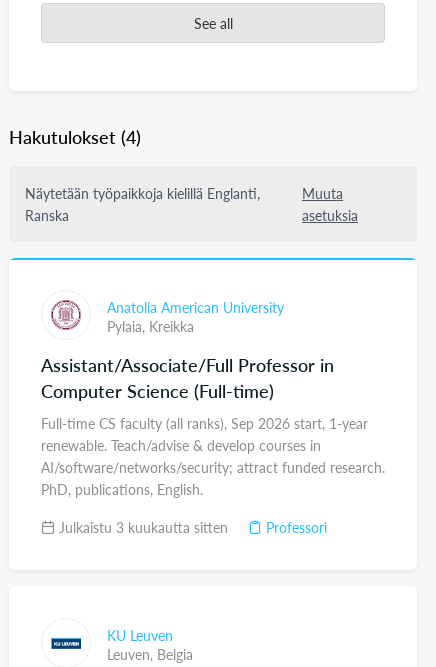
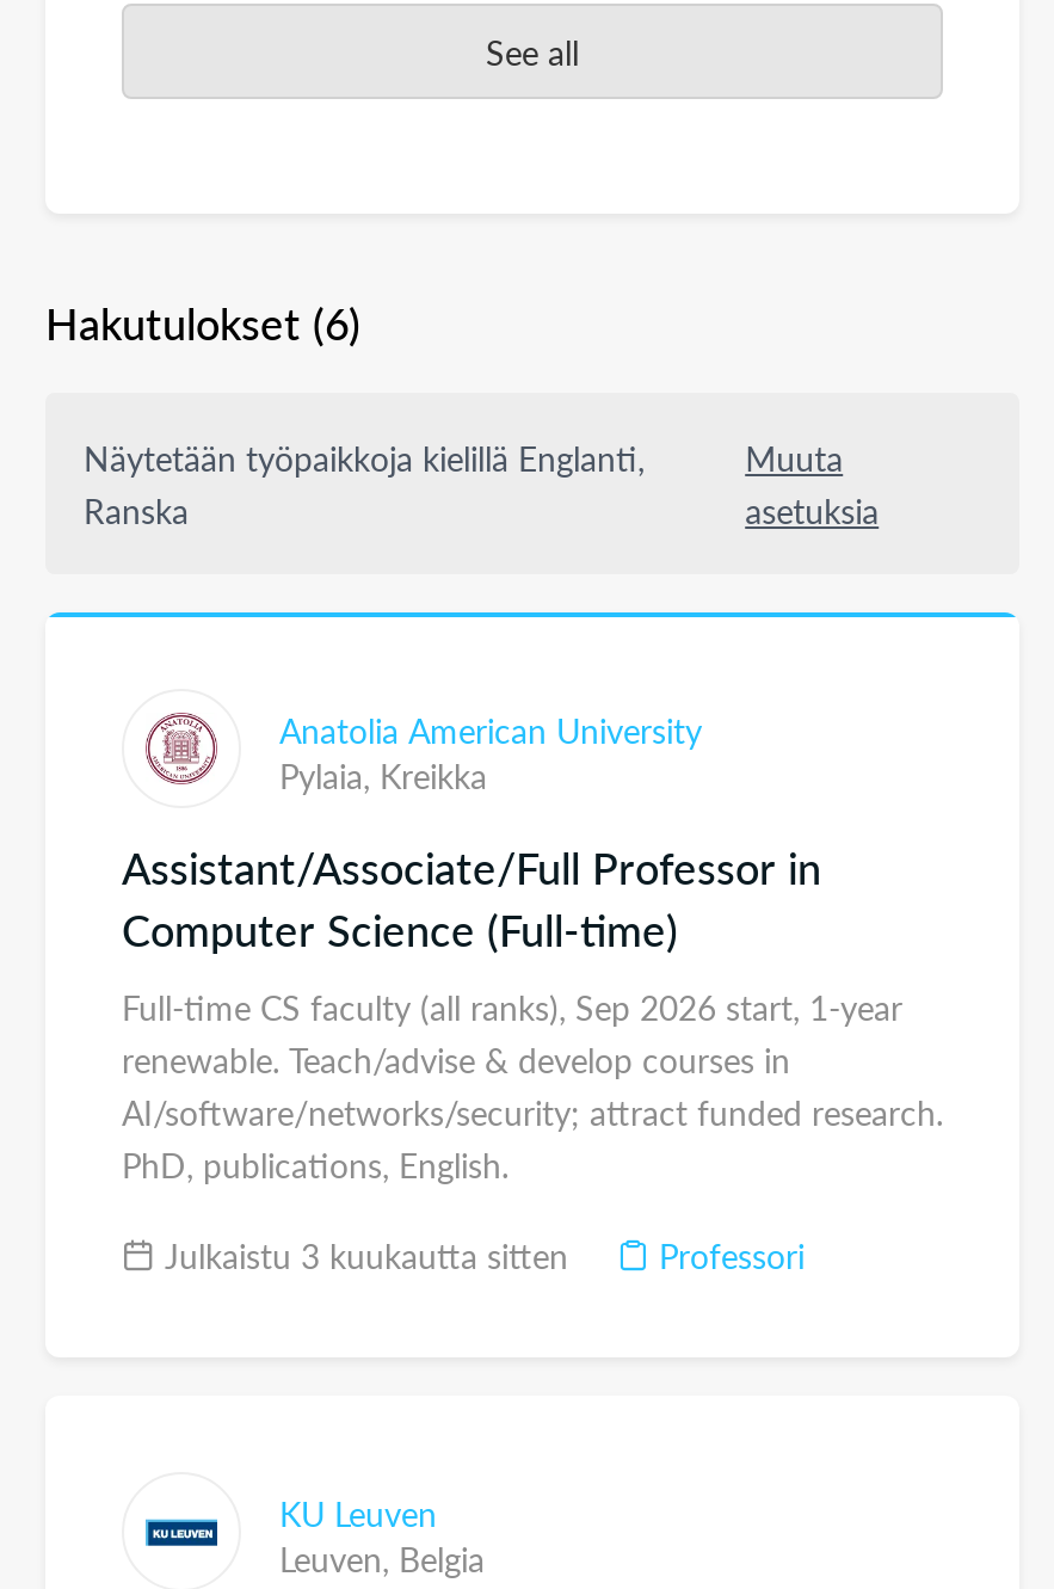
[9,124,141,149] Hakutulokset (4) -> [45,292,360,352] Hakutulokset (6)

